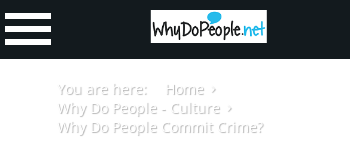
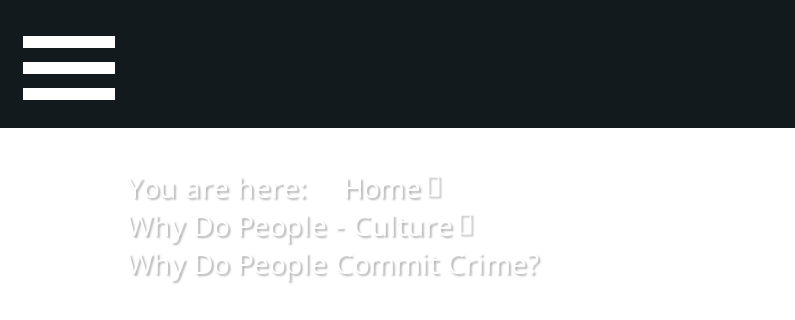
[150,9,268,44] [image] -> none

